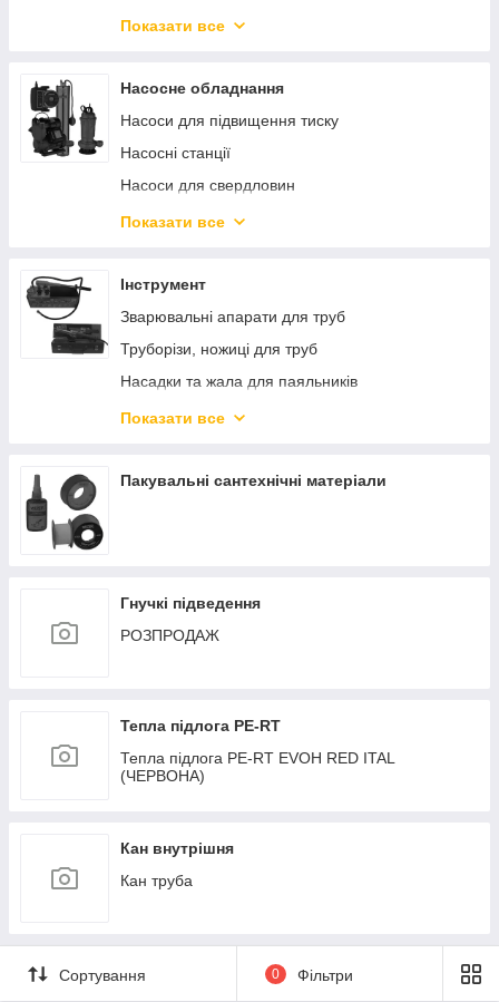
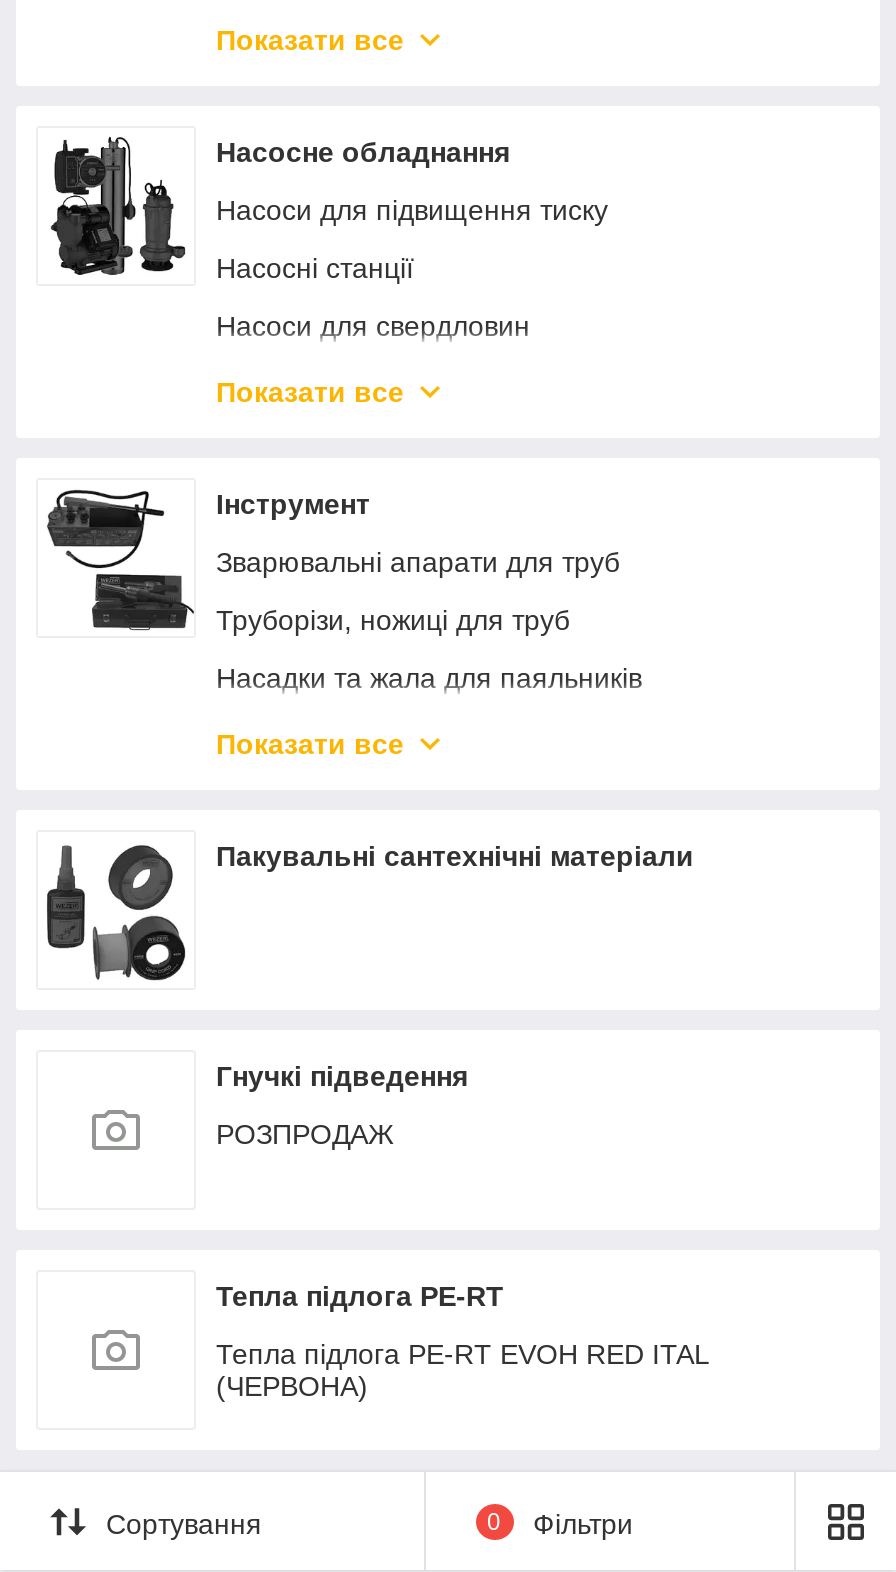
[120,839,234,889] Кан внутрішня | Кан труба -> none

